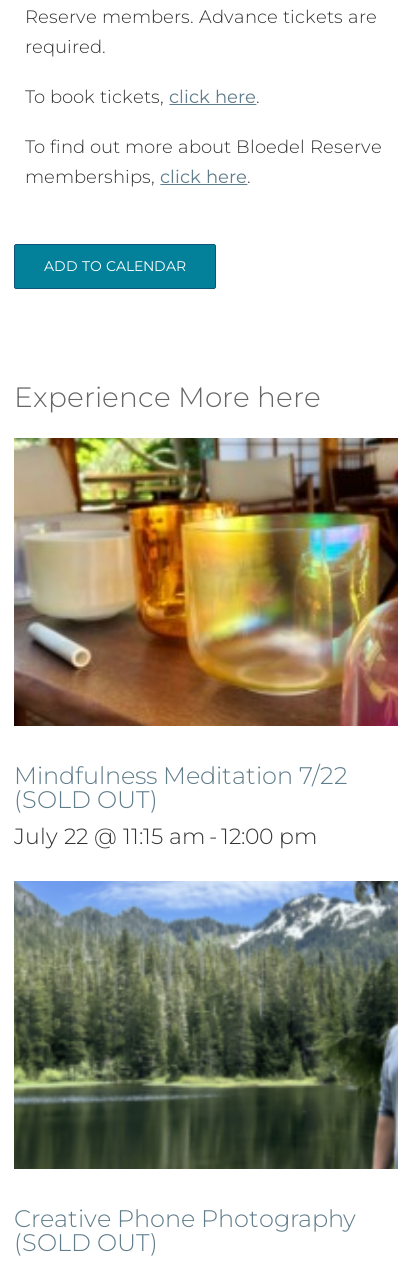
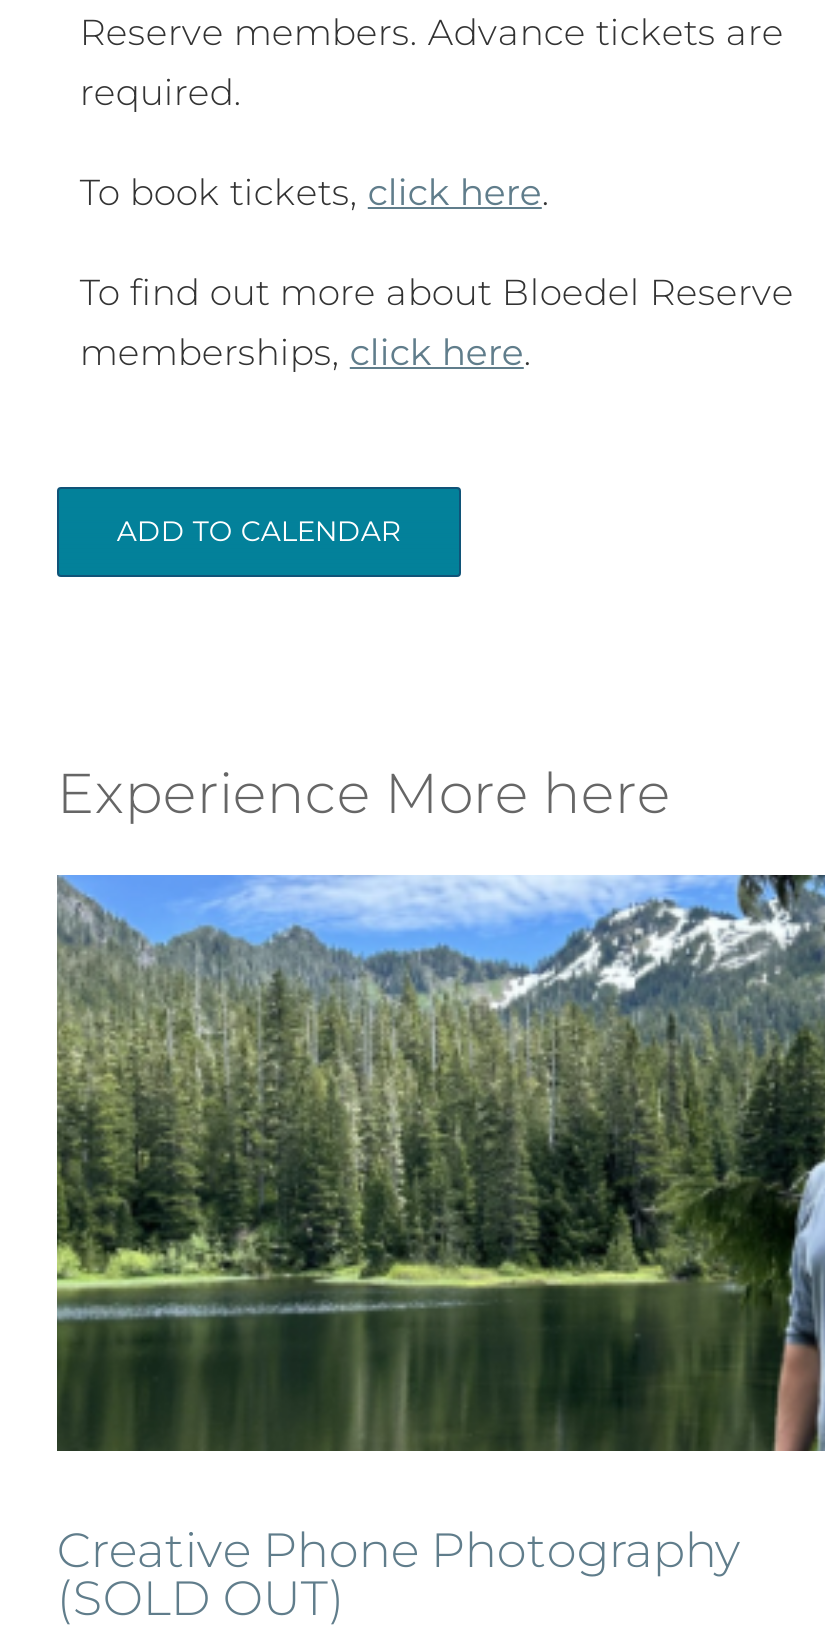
[14,437,399,850] [image] | Mindfulness Meditation 7/22 | (SOLD OUT) | July 22 @ 11:15 am - 12:00 pm -> none

